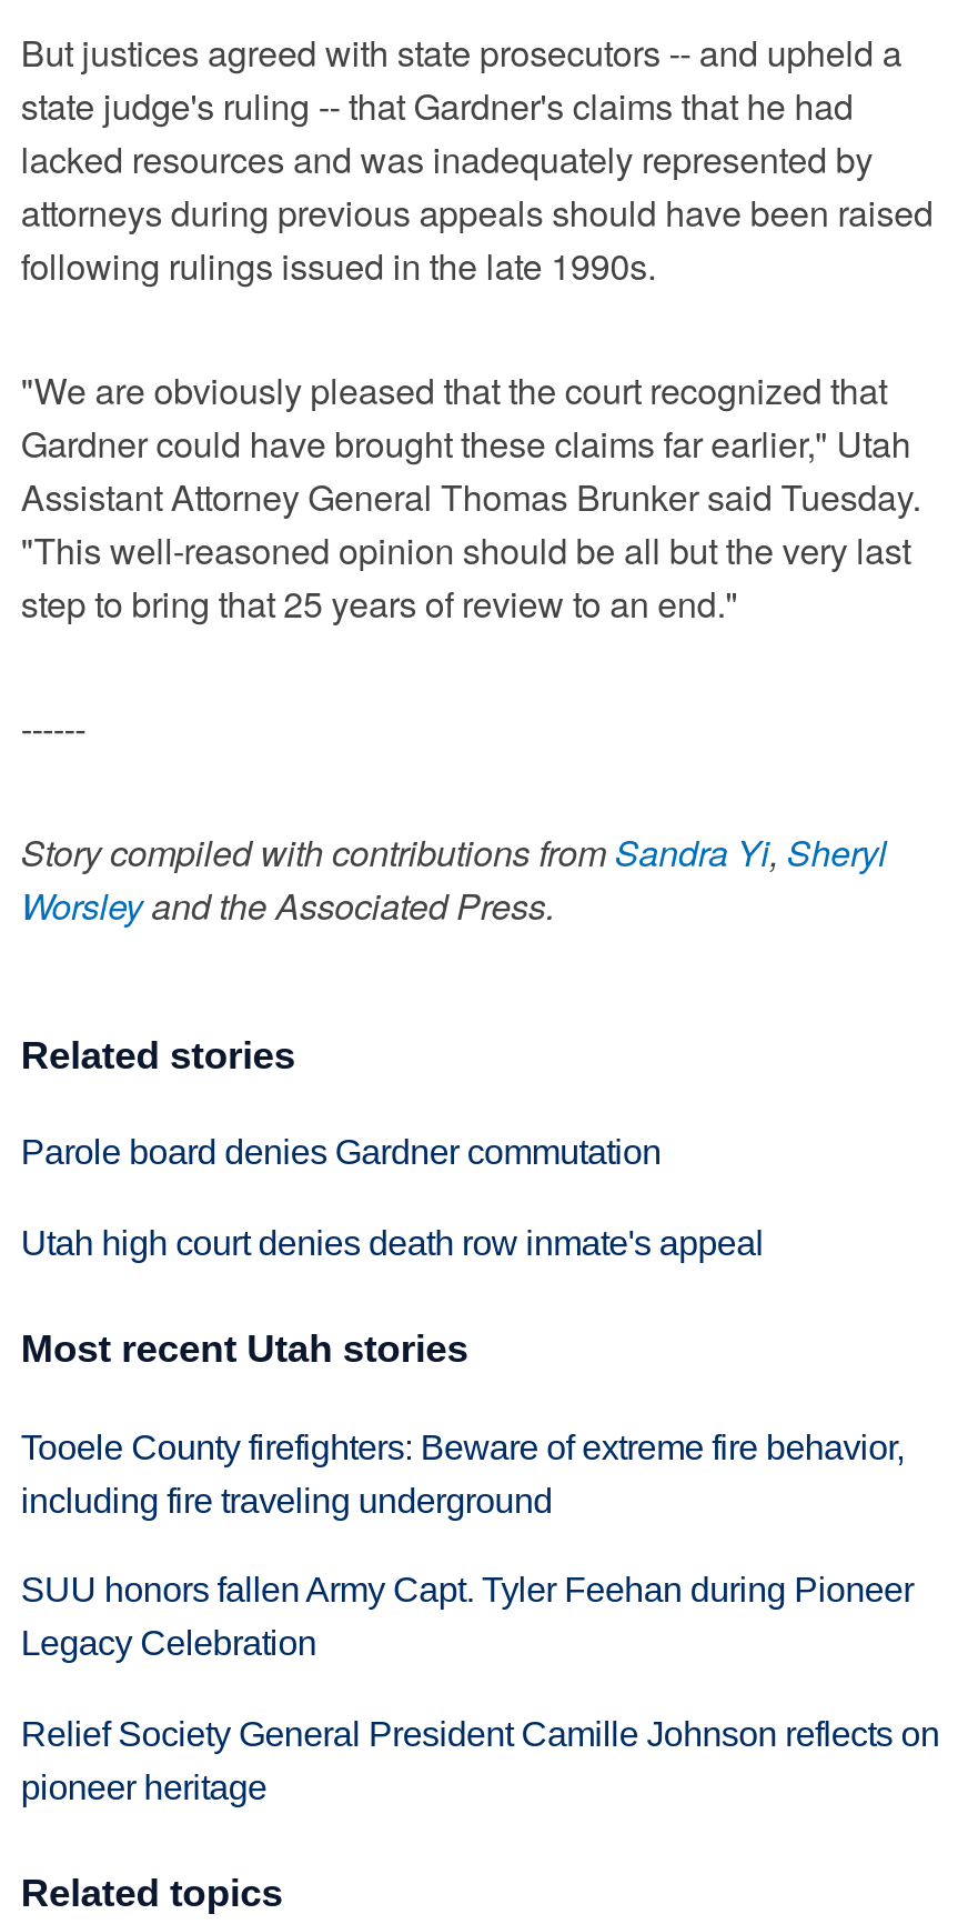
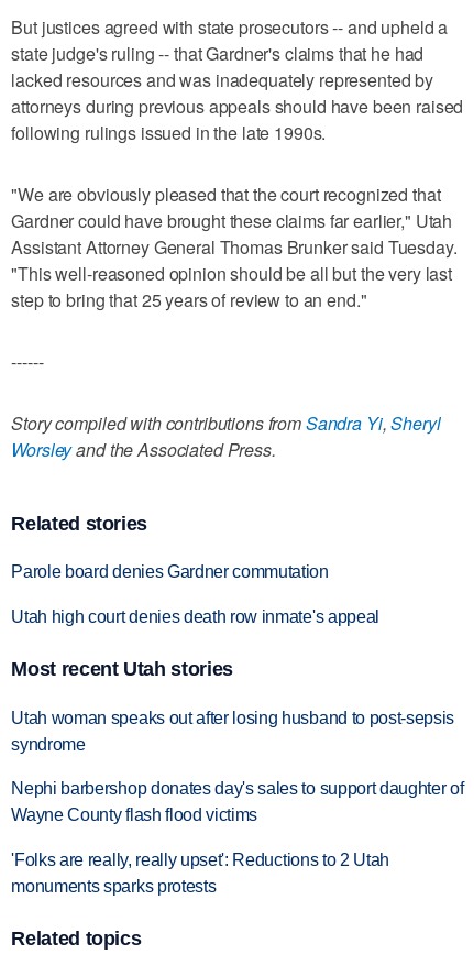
[21,1427,904,1519] Tooele County firefighters: Beware of extreme fire behavior, | including fire traveling underground -> [11,708,454,753] Utah woman speaks out after losing husband to post-sepsis | syndrome
[21,1572,913,1663] SUU honors fallen Army Capt. Tyler Feehan during Pioneer | Legacy Celebration -> [11,779,464,825] Nephi barbershop donates day's sales to support daughter of | Wayne County flash flood victims
[21,1716,939,1807] Relief Society General President Camille Johnson reflects on | pioneer heritage -> [11,851,389,896] 'Folks are really, really upset': Reductions to 2 Utah | monuments sparks protests

